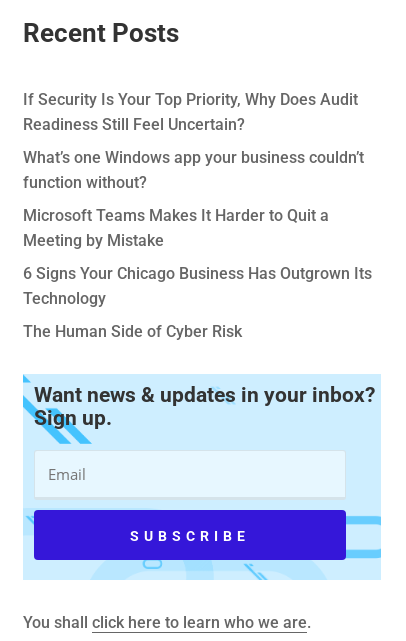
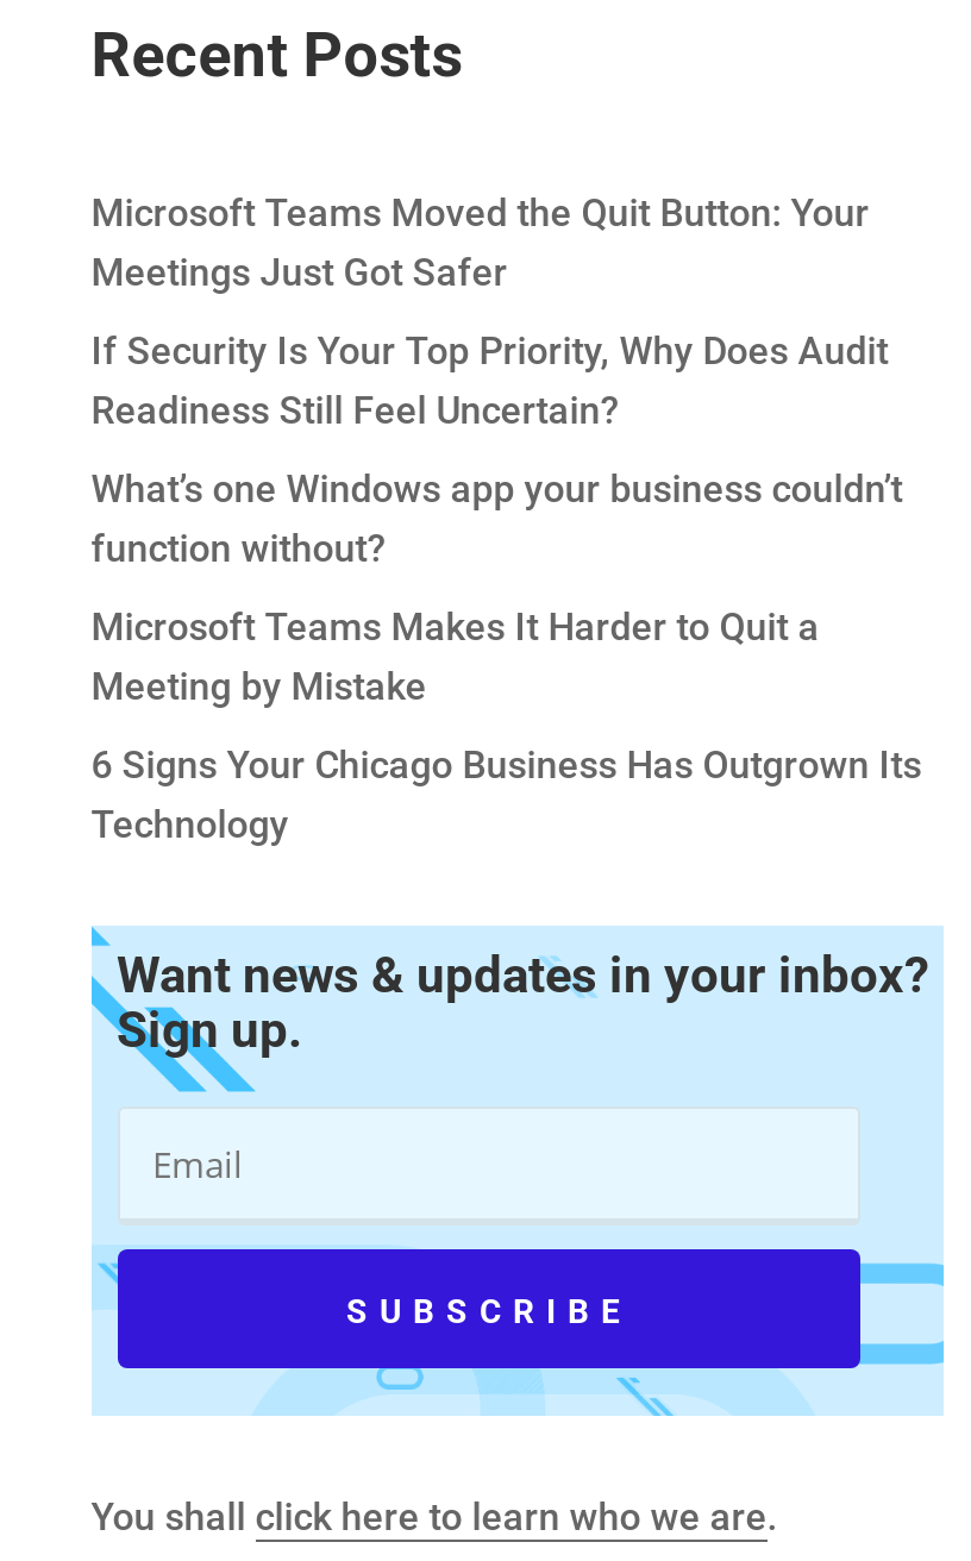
none -> [91,190,869,294] Microsoft Teams Moved the Quit Button: Your | Meetings Just Got Safer
moved [23,90,372,308] -> [91,328,922,846]: If Security Is Your Top Priority, Why Does Audit | Readiness Still Feel Uncertain? | What’s one Windows app your business couldn’t | function without? | Microsoft Teams Makes It Harder to Quit a | Meeting by Mistake | 6 Signs Your Chicago Business Has Outgrown Its | Technology
[23,322,242,341] The Human Side of Cyber Risk -> none

